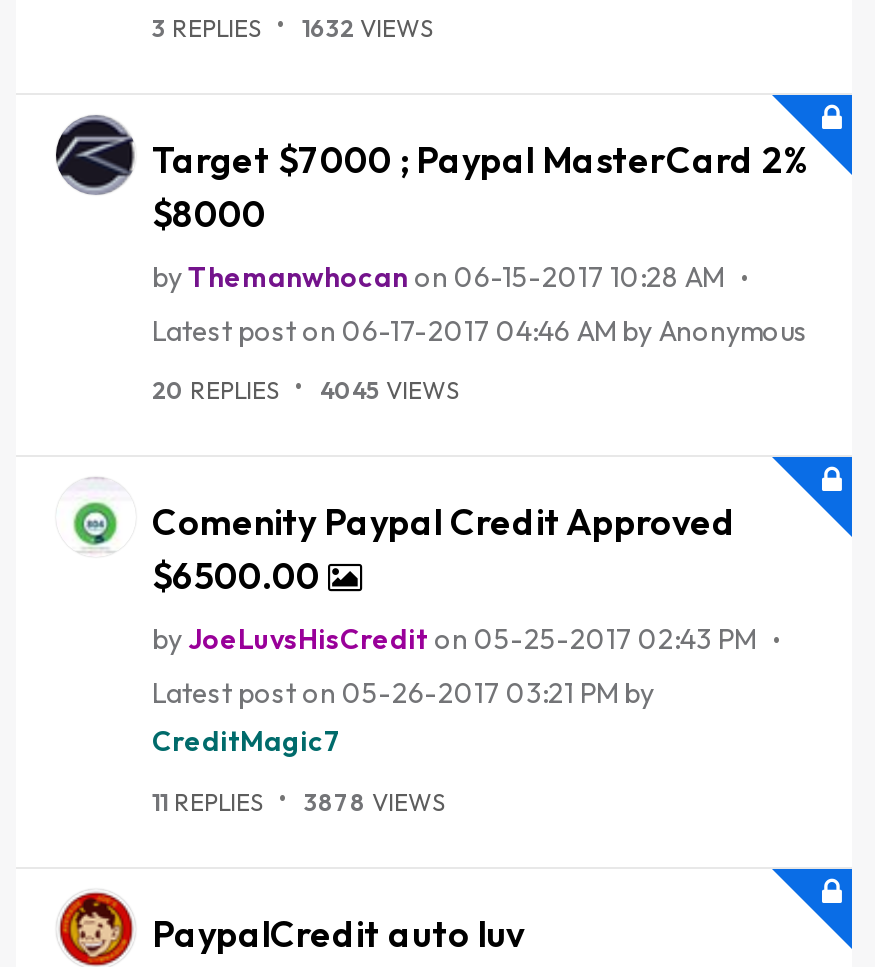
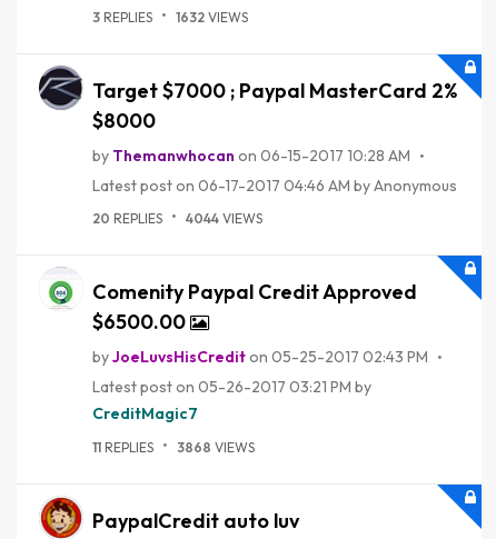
[152,375,458,405] 20 REPLIES 4045 VIEWS -> [92,210,262,227] 20 REPLIES 4044 VIEWS
[304,786,444,816] 3878 VIEWS -> [177,438,255,455] 3868 VIEWS

